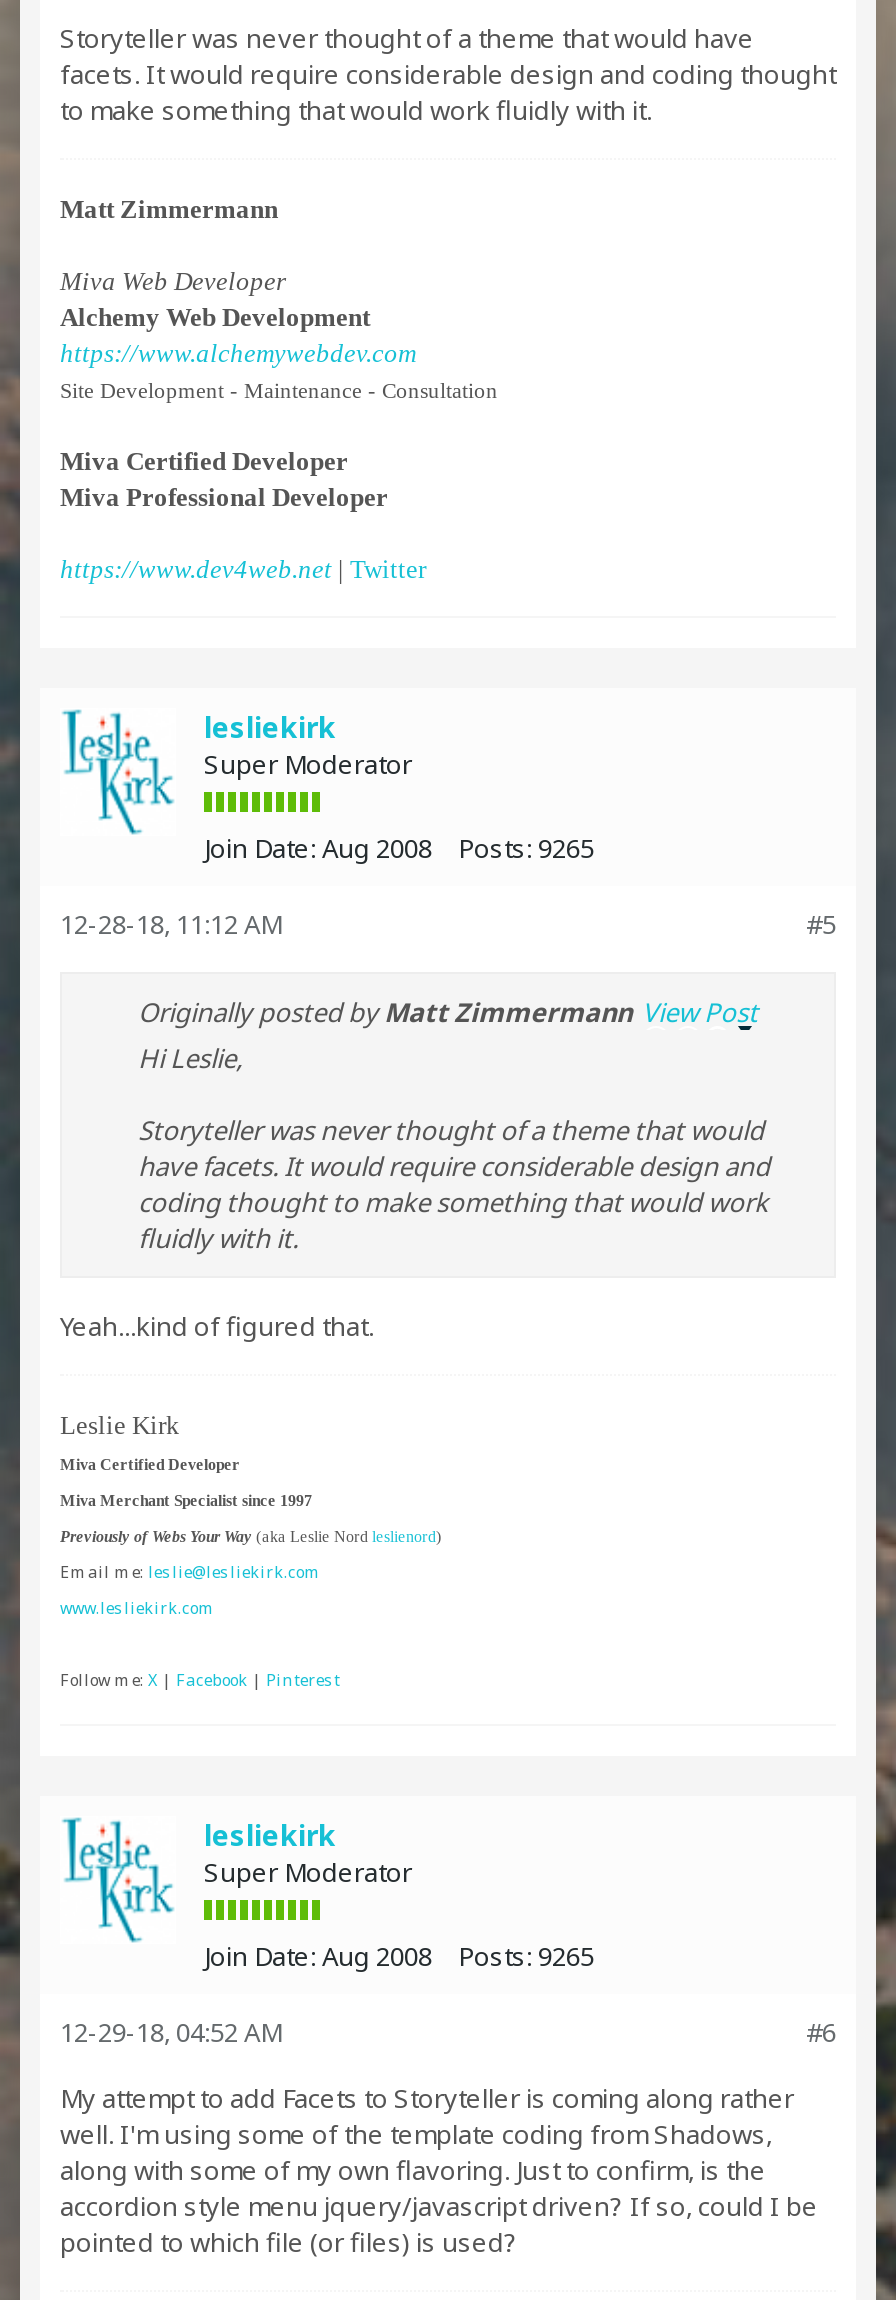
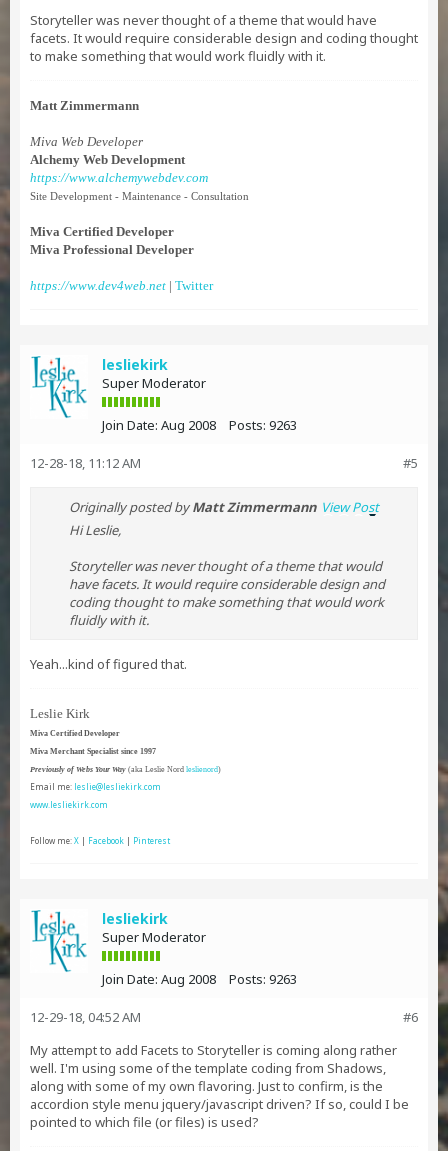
[204,830,594,866] Join Date: Aug 2008 Posts: 9265 -> [102,416,297,434] Join Date: Aug 2008 Posts: 9263
[204,1938,594,1974] Join Date: Aug 2008 Posts: 9265 -> [102,970,297,988] Join Date: Aug 2008 Posts: 9263

